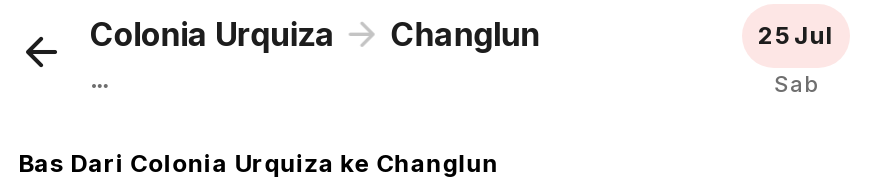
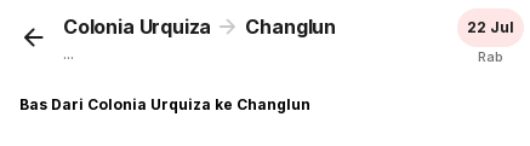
[758,20,834,50] 25 Jul -> [467,18,514,36] 22 Jul
[774,70,818,98] Sab -> [478,48,503,65] Rab

